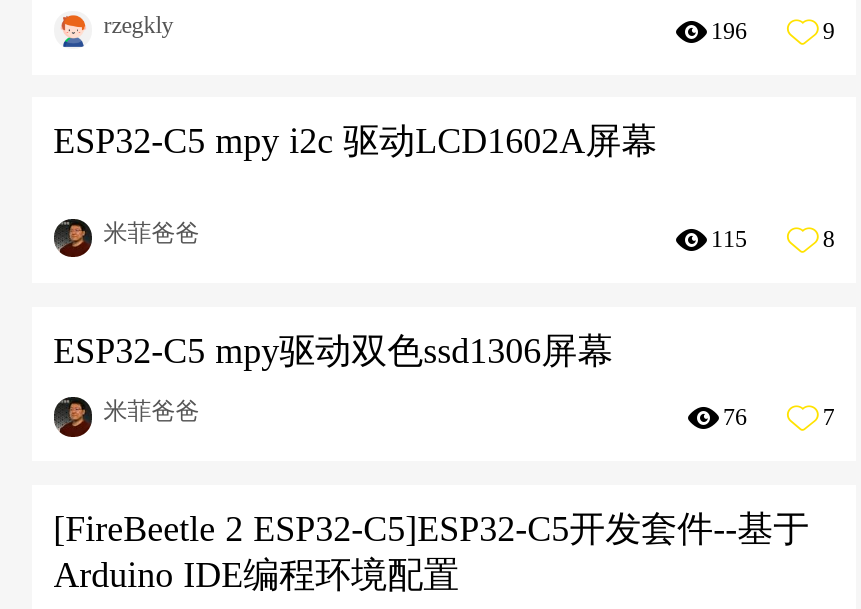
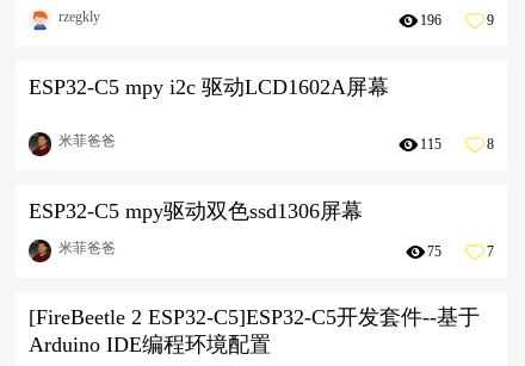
[723,404,747,432] 76 -> [428,243,442,260] 75

